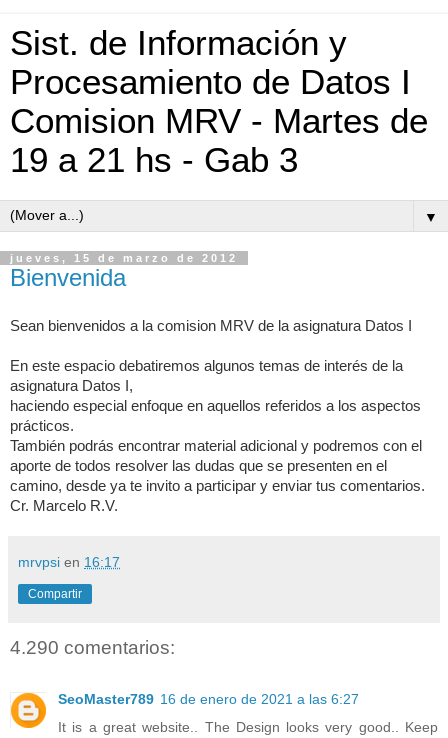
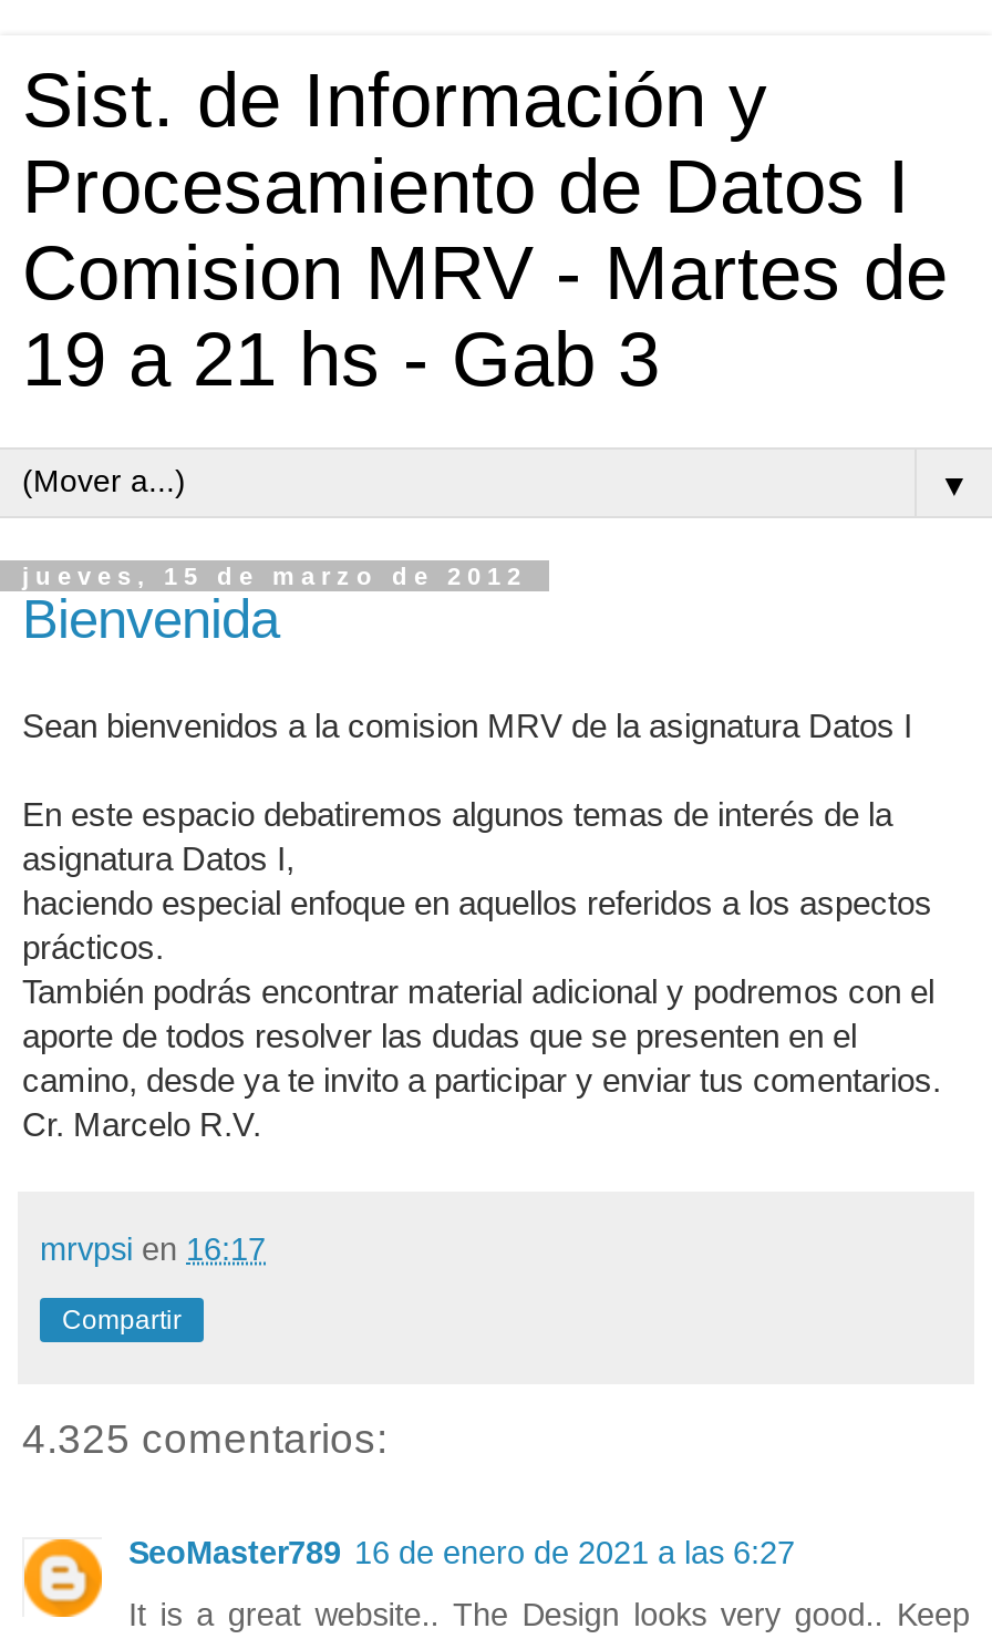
[10,637,175,658] 4.290 comentarios: -> [22,1415,387,1461] 4.325 comentarios:

